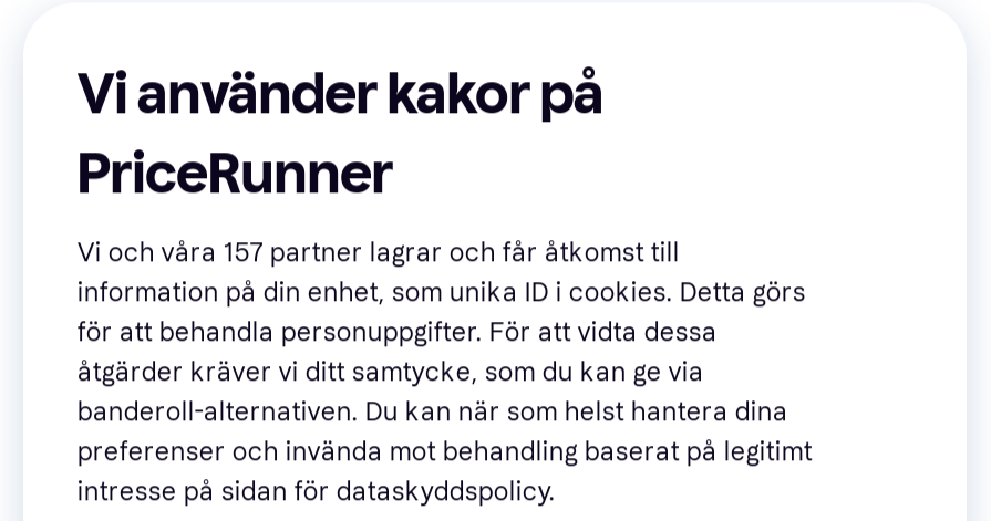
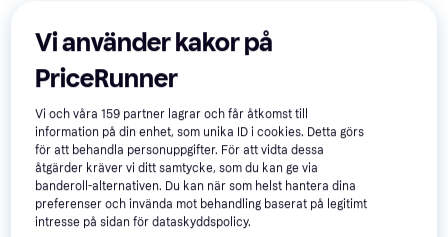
[77,238,679,269] Vi och våra 157 partner lagrar och får åtkomst till -> [35,107,308,121] Vi och våra 159 partner lagrar och får åtkomst till

